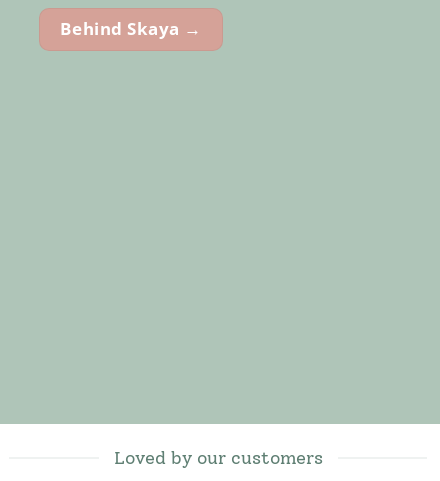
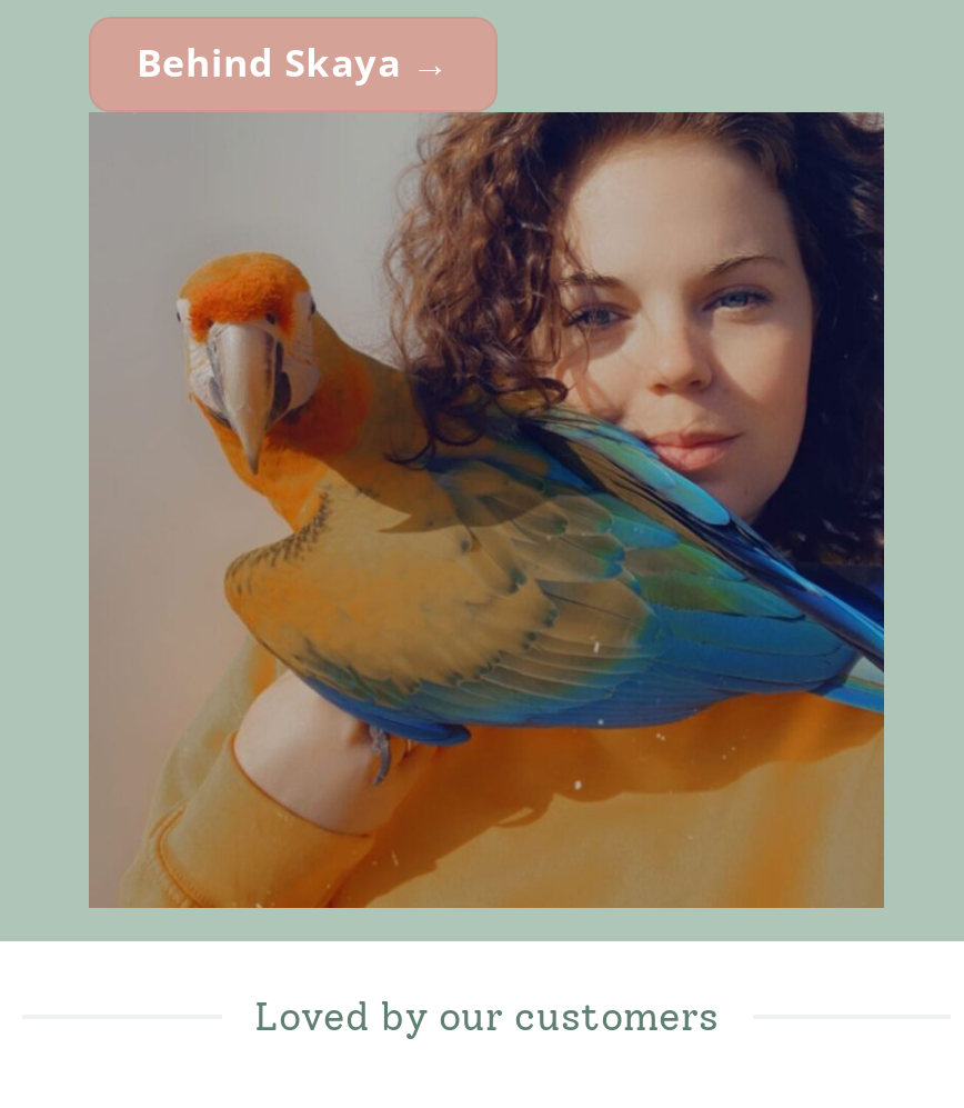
none -> [89,110,886,910] [image]

